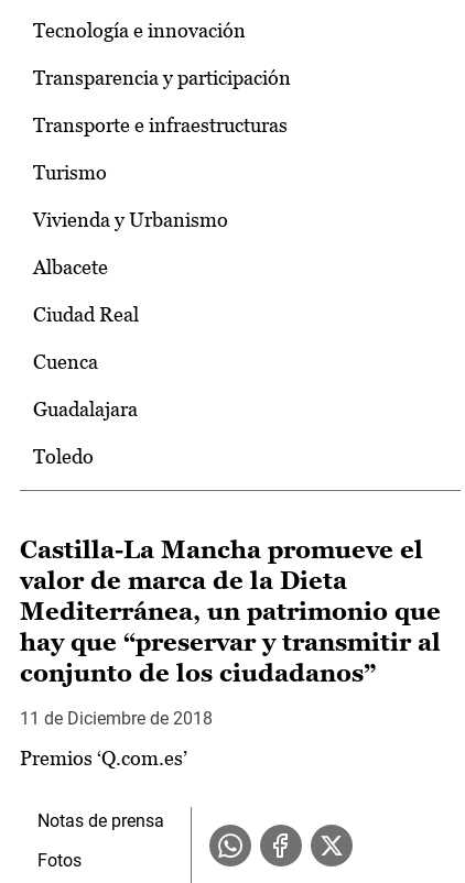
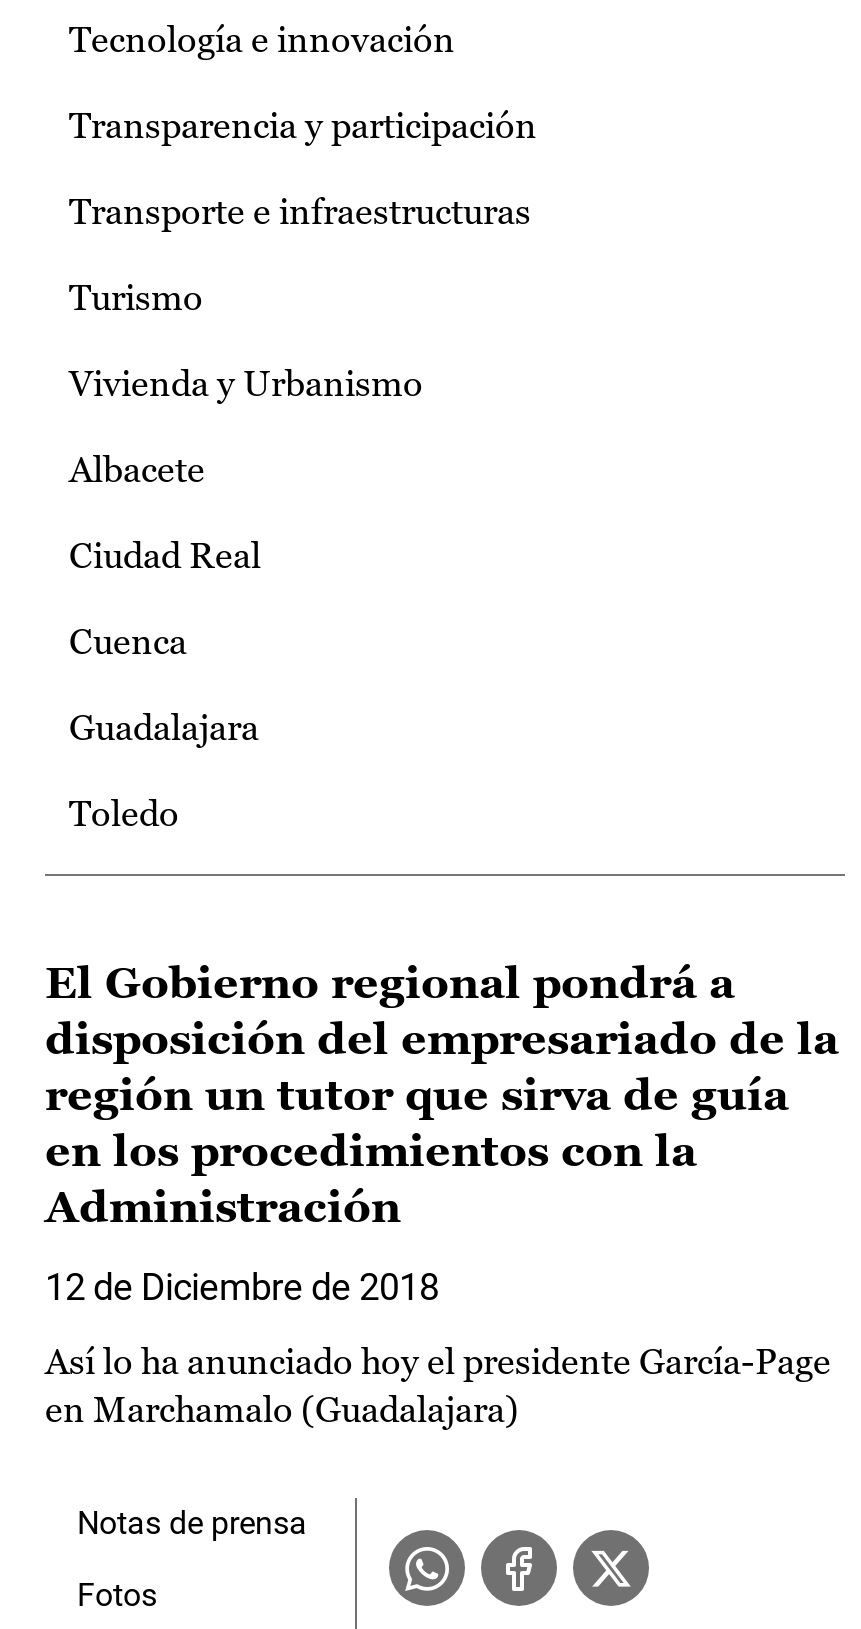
[20,536,441,687] Castilla-La Mancha promueve el | valor de marca de la Dieta | Mediterránea, un patrimonio que | hay que “preservar y transmitir al | conjunto de los ciudadanos” -> [45,958,839,1232] El Gobierno regional pondrá a | disposición del empresariado de la | región un tutor que sirva de guía | en los procedimientos con la | Administración
[20,708,213,729] 11 de Diciembre de 2018 -> [45,1266,439,1308] 12 de Diciembre de 2018
[20,747,187,770] Premios ‘Q.com.es’ -> [45,1340,831,1430] Así lo ha anunciado hoy el presidente García-Page | en Marchamalo (Guadalajara)

